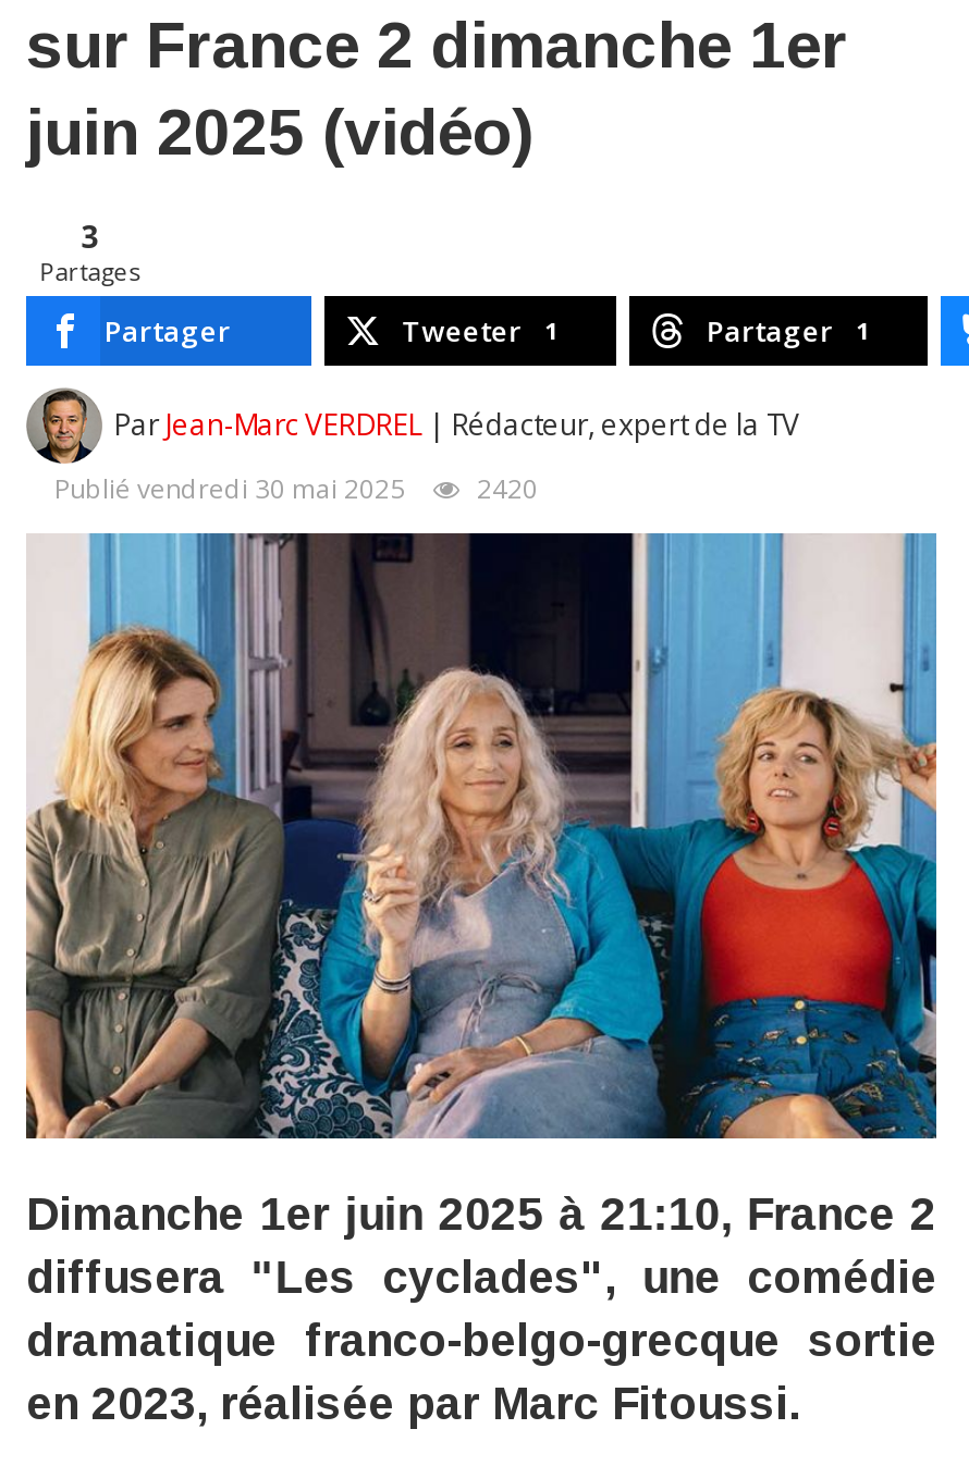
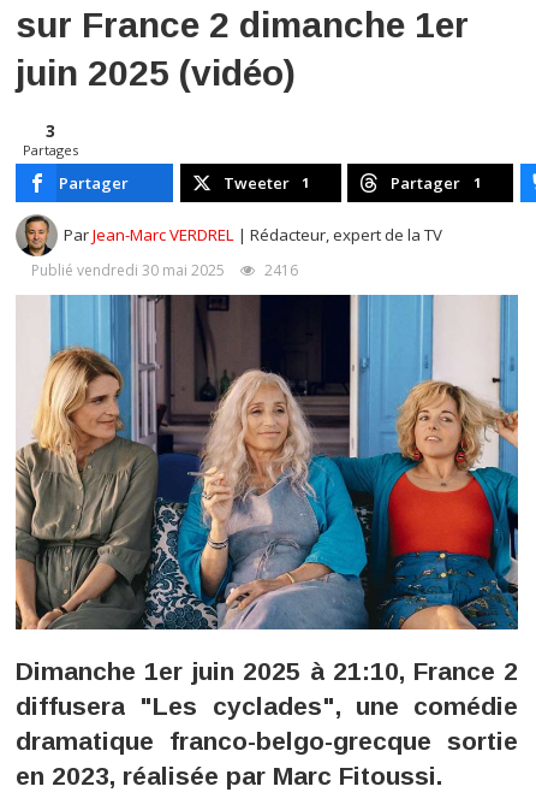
[54,470,538,507] Publié vendredi 30 mai 2025 2420 -> [31,260,298,280] Publié vendredi 30 mai 2025 2416

